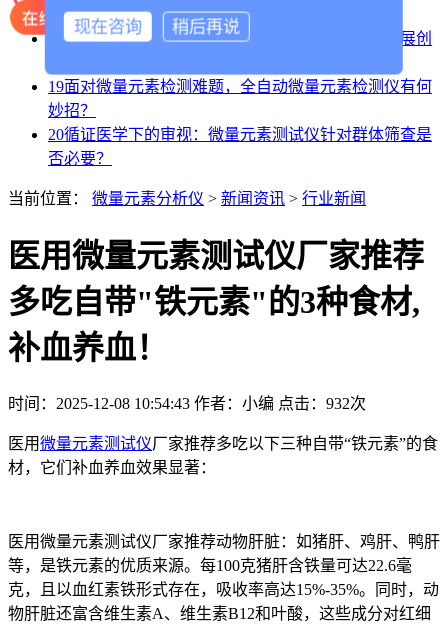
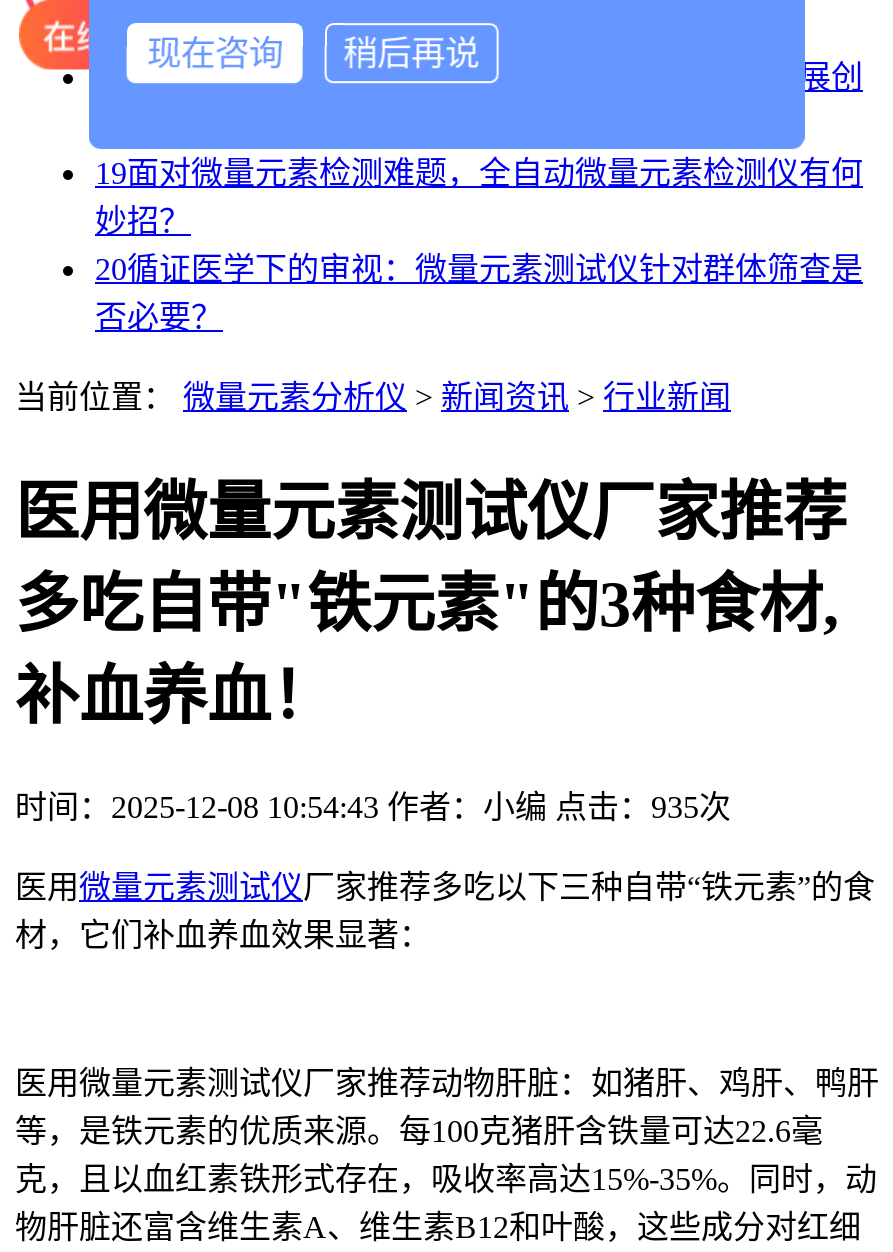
[8,395,366,412] 时间：2025-12-08 10:54:43 作者：小编 点击：932次 -> [15,789,731,823] 时间：2025-12-08 10:54:43 作者：小编 点击：935次

